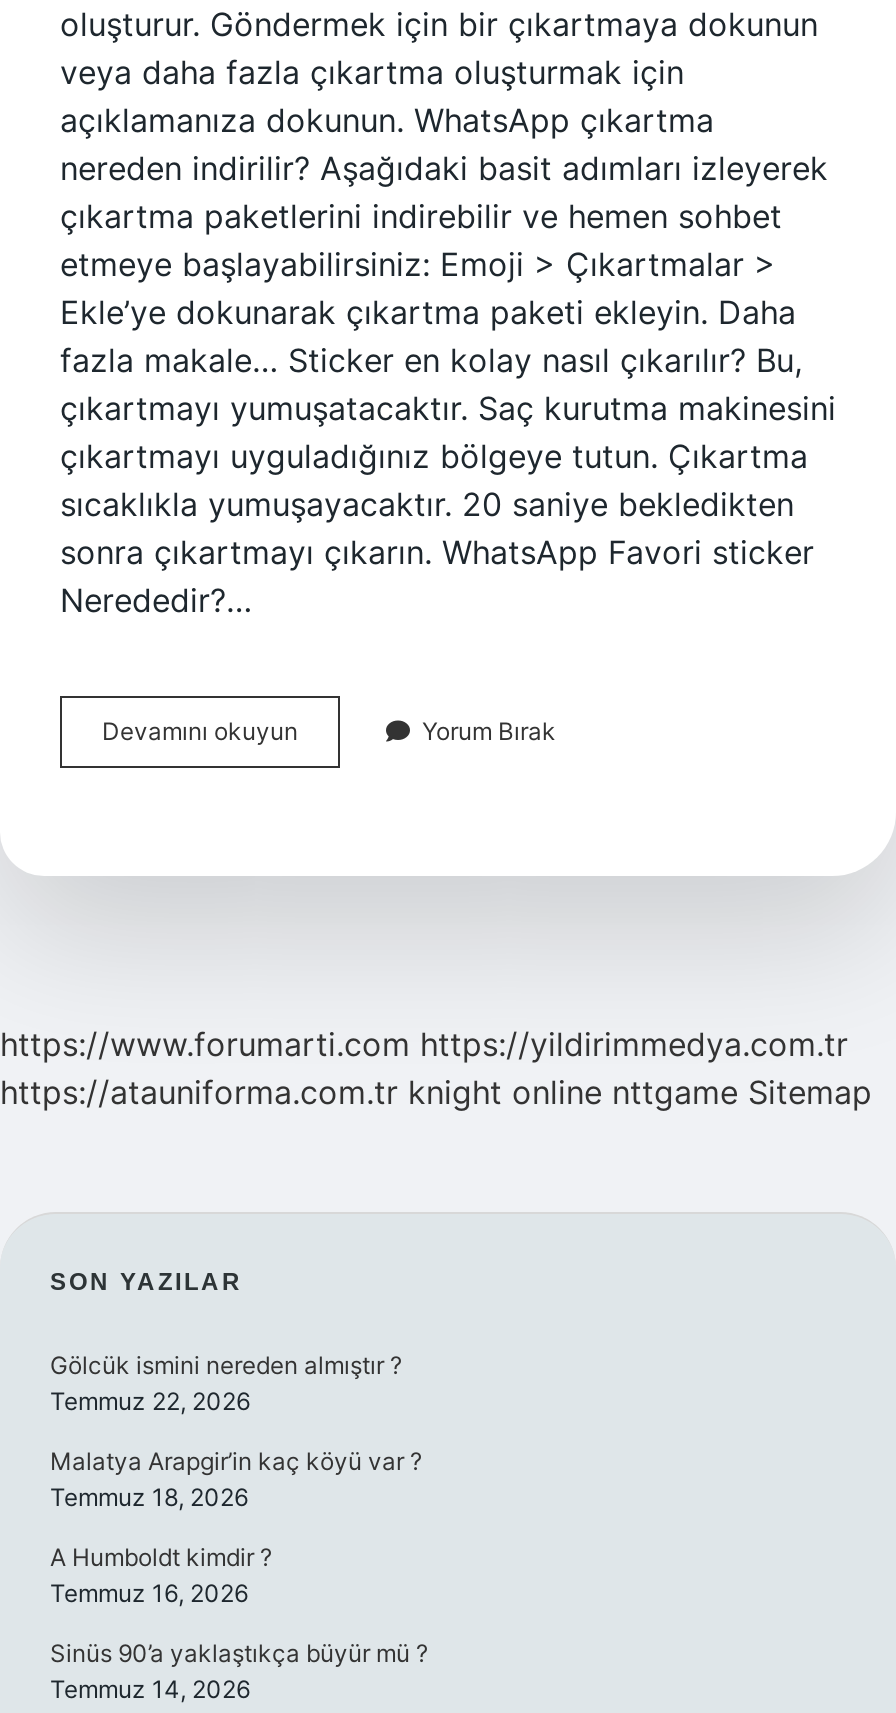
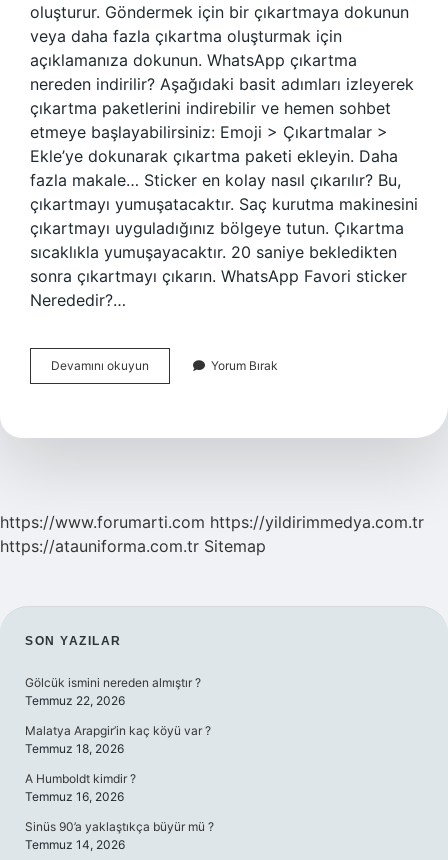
[0,1072,872,1112] https://atauniforma.com.tr knight online nttgame Sitemap -> [0,536,266,556] https://atauniforma.com.tr Sitemap

